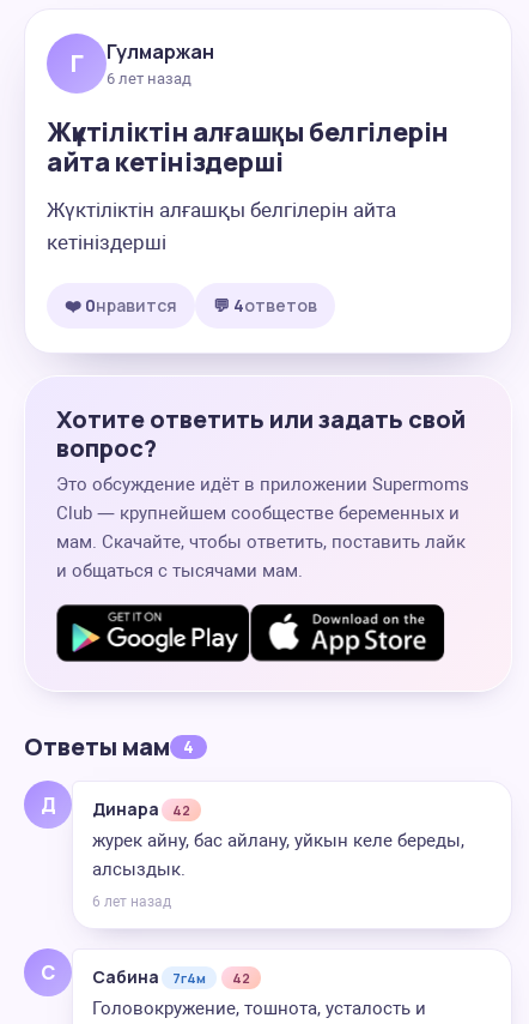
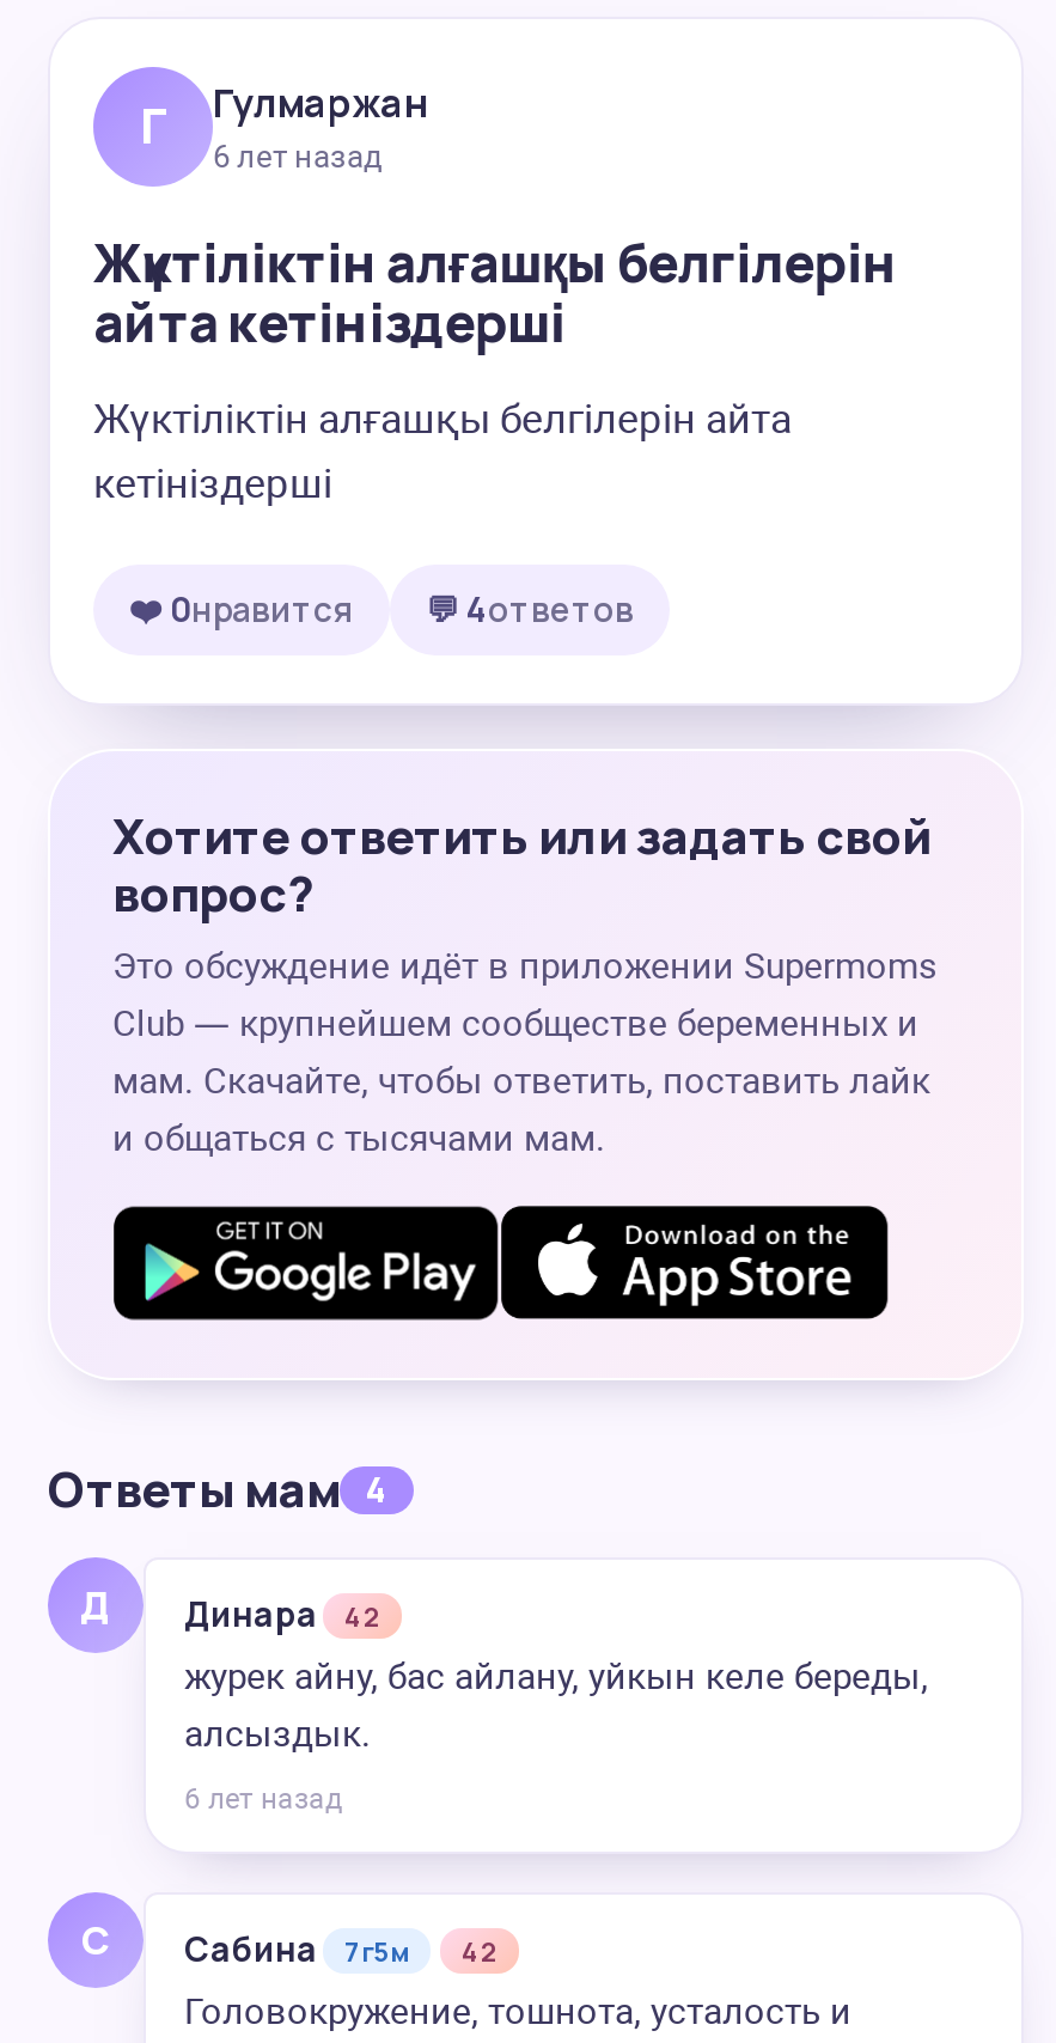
[172,968,206,986] 7г4м -> [344,1932,409,1968] 7г5м

